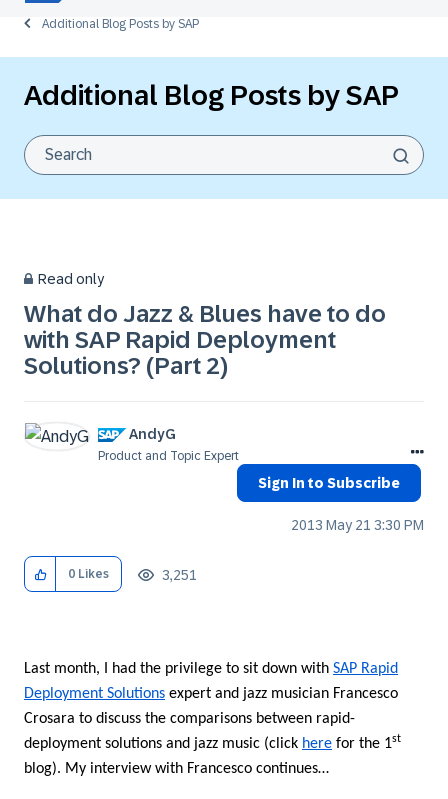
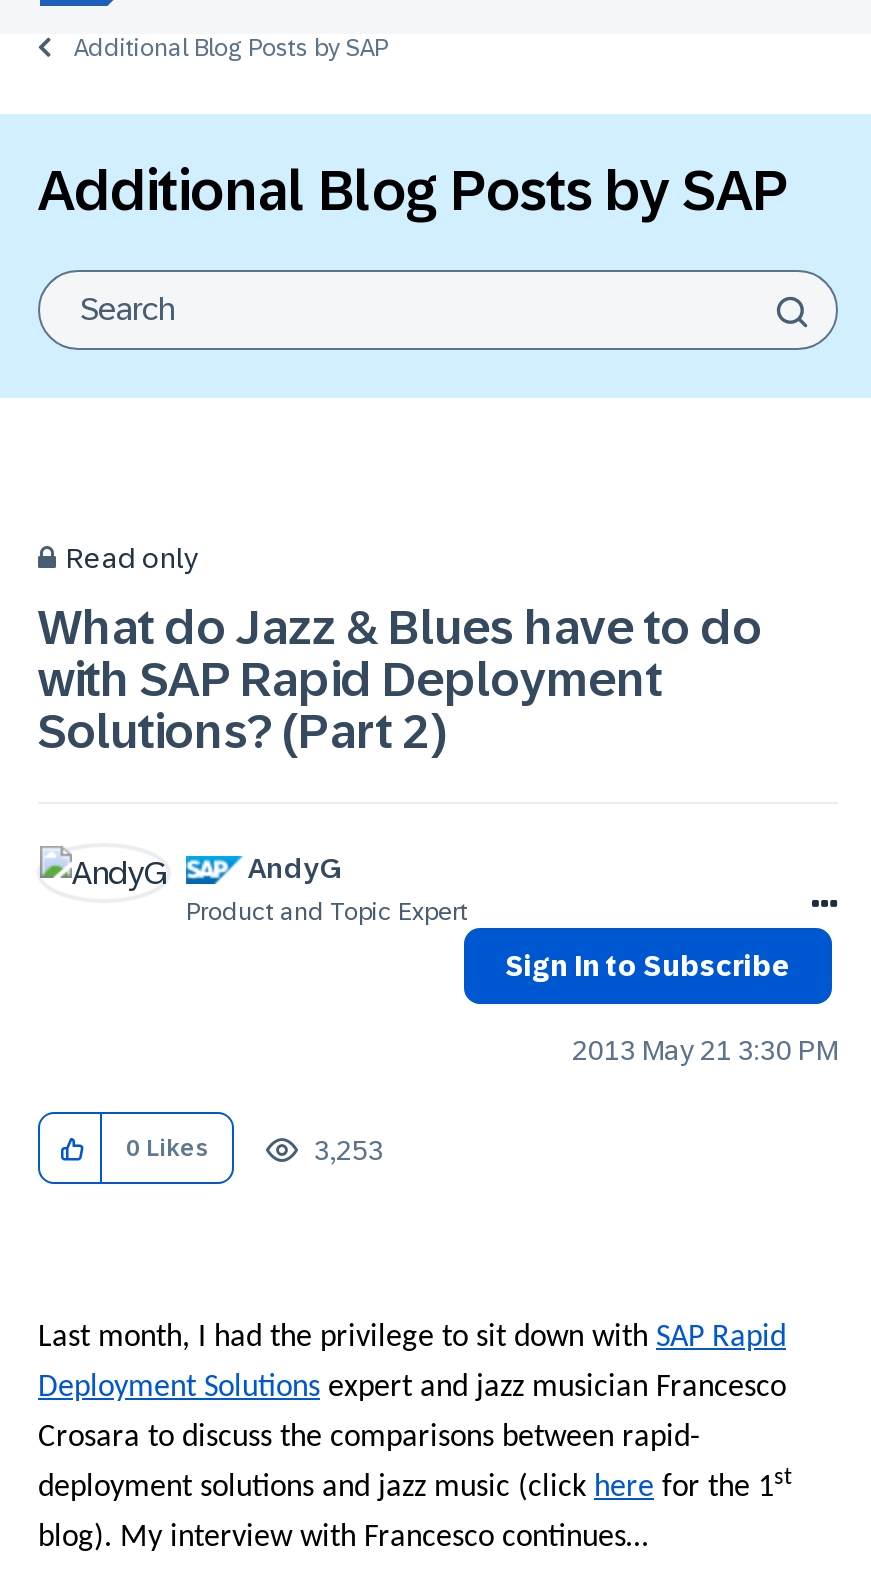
[162,567,197,583] 3,251 -> [314,1134,384,1166] 3,253

